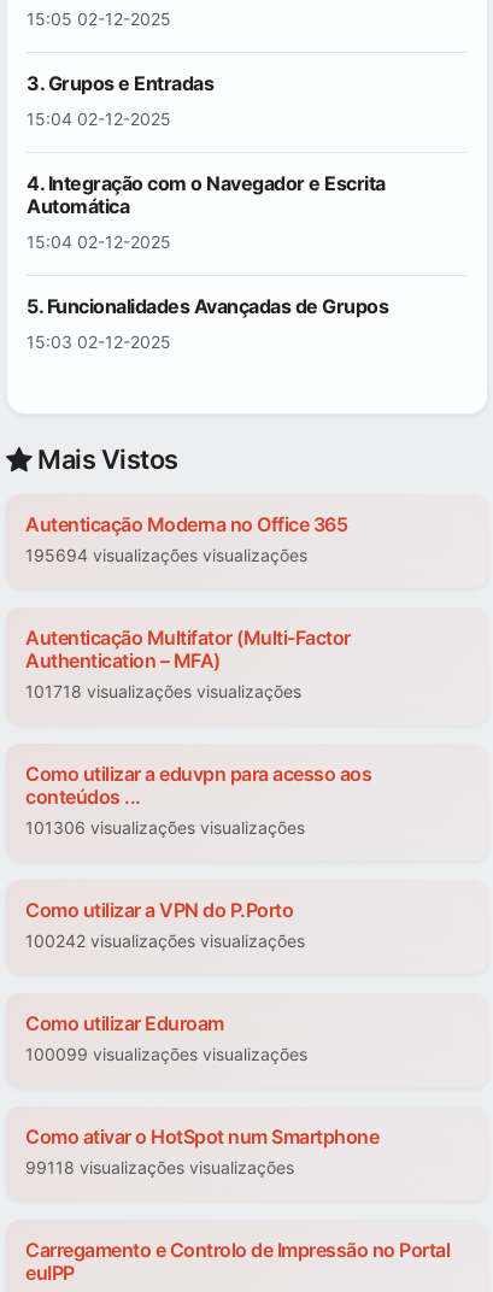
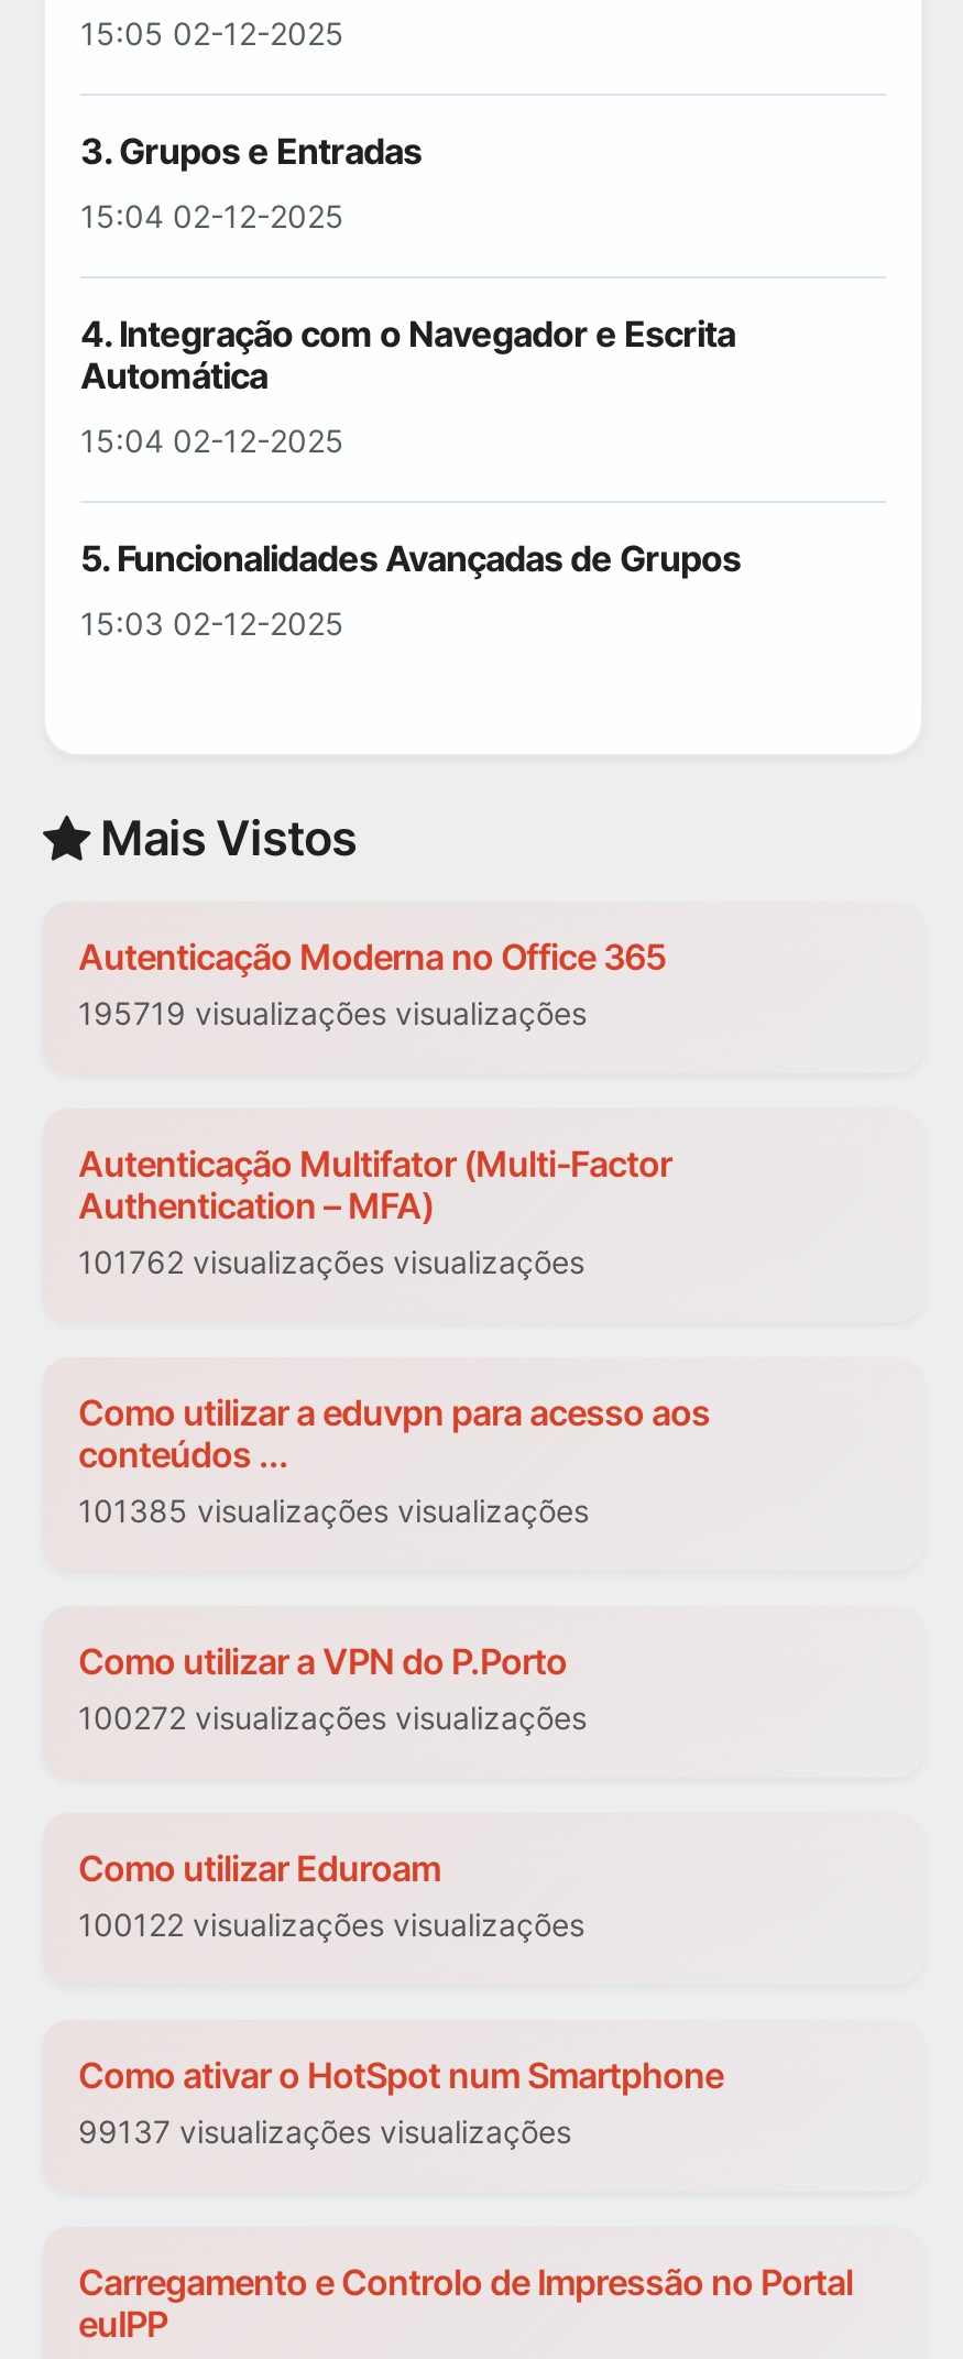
[25,545,307,566] 195694 visualizações visualizações -> [78,995,587,1033] 195719 visualizações visualizações
[25,682,301,702] 101718 visualizações visualizações -> [78,1244,584,1281] 101762 visualizações visualizações
[25,818,305,838] 101306 visualizações visualizações -> [78,1493,589,1530] 101385 visualizações visualizações
[25,931,305,952] 100242 visualizações visualizações -> [78,1700,587,1737] 100272 visualizações visualizações
[25,1044,307,1065] 100099 visualizações visualizações -> [78,1907,584,1944] 100122 visualizações visualizações
[25,1158,294,1178] 99118 visualizações visualizações -> [78,2114,571,2151] 99137 visualizações visualizações

